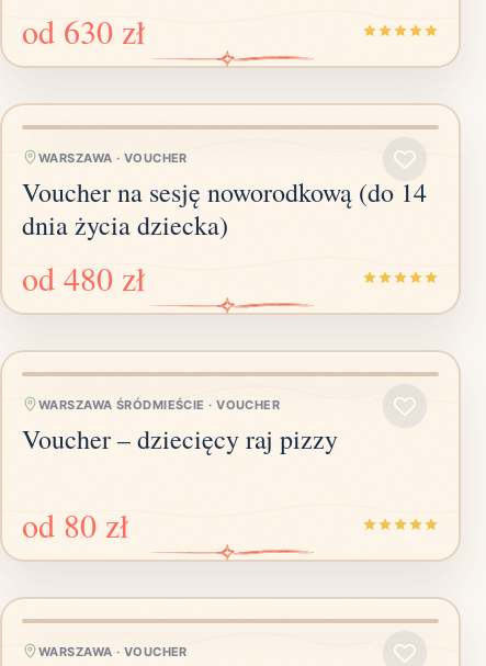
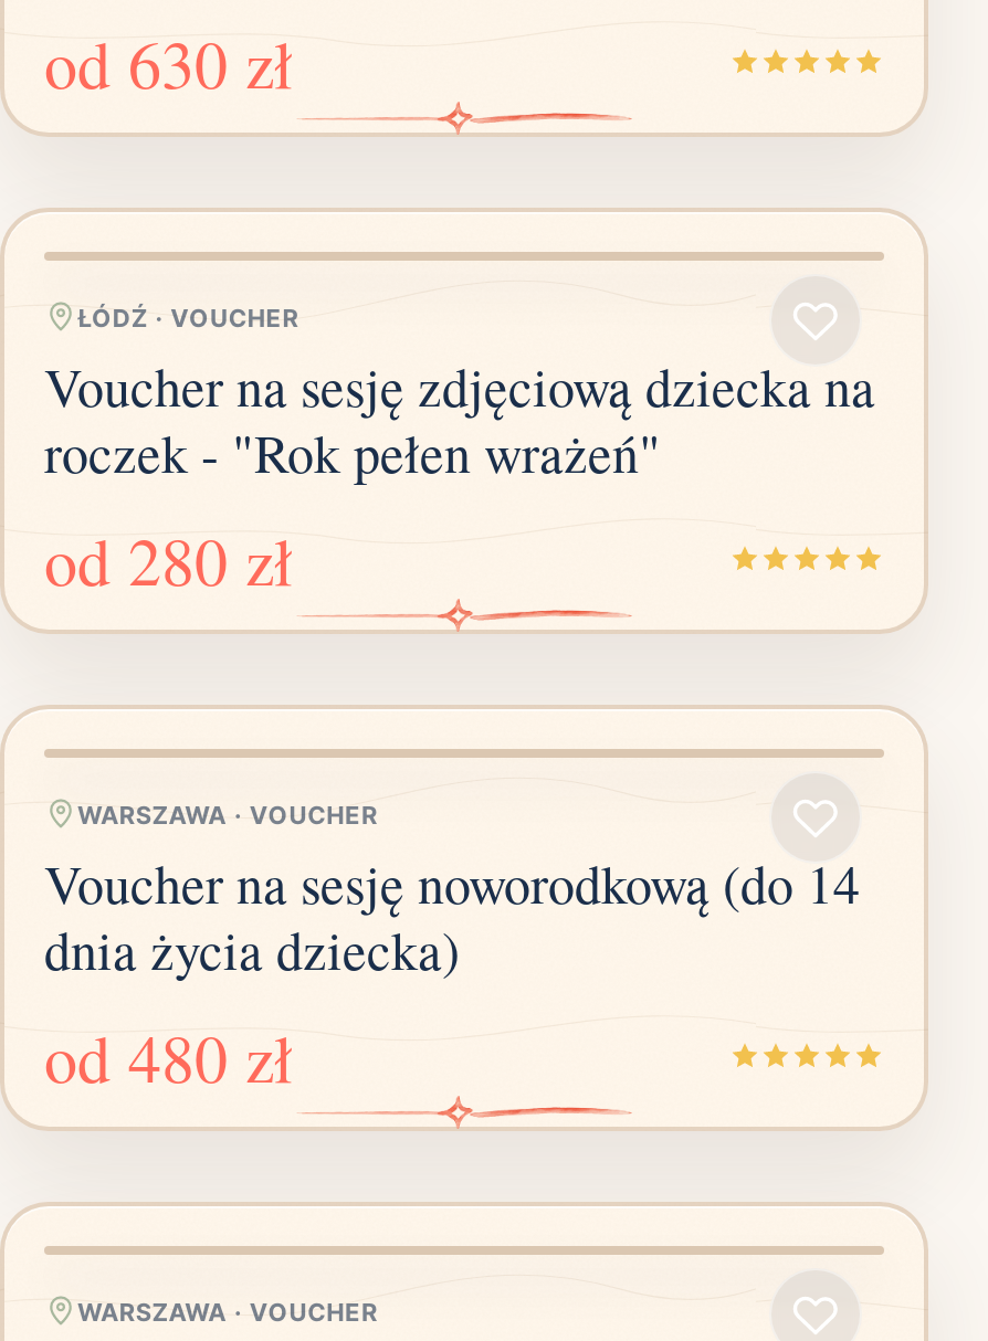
none -> [44,302,875,603] ŁÓDŹ · VOUCHER | Voucher na sesję zdjęciową dziecka na | roczek - "Rok pełen wrażeń" | od 280 zł
moved [22,150,427,299] -> [44,800,860,1100]: WARSZAWA · VOUCHER | Voucher na sesję noworodkową (do 14 | dnia życia dziecka) | od 480 zł
[22,397,338,546] WARSZAWA ŚRÓDMIEŚCIE · VOUCHER | Voucher – dziecięcy raj pizzy | od 80 zł -> none

